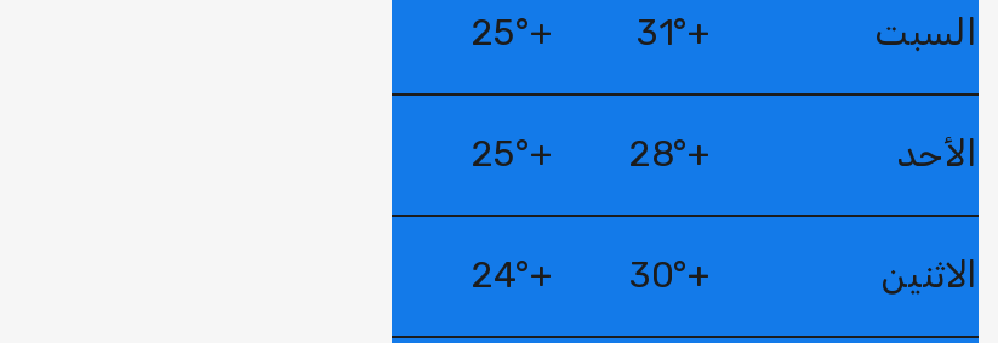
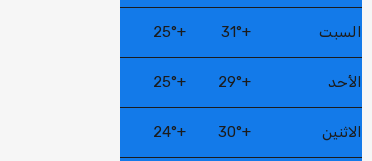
[629,132,688,176] 28° -> [218,73,242,91] 29°

